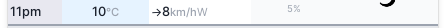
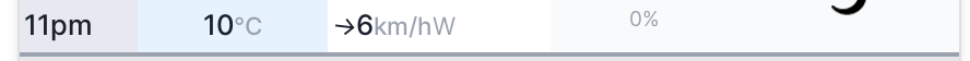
[162,4,208,19] 8km/hW -> [356,9,457,41] 6km/hW
[287,3,301,14] 5% -> [629,7,660,30] 0%

